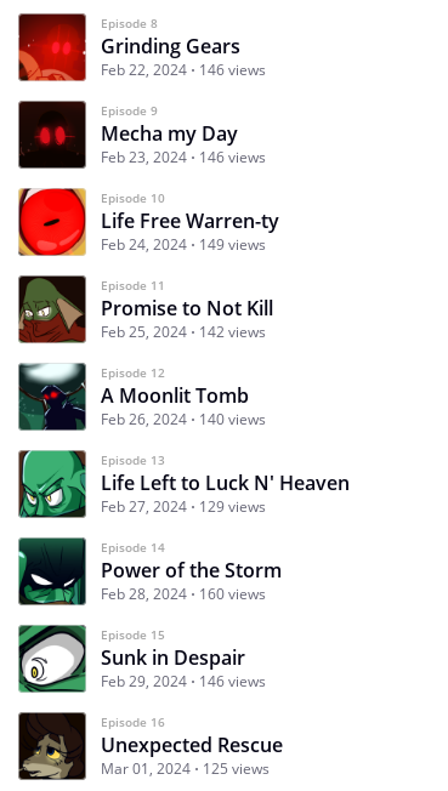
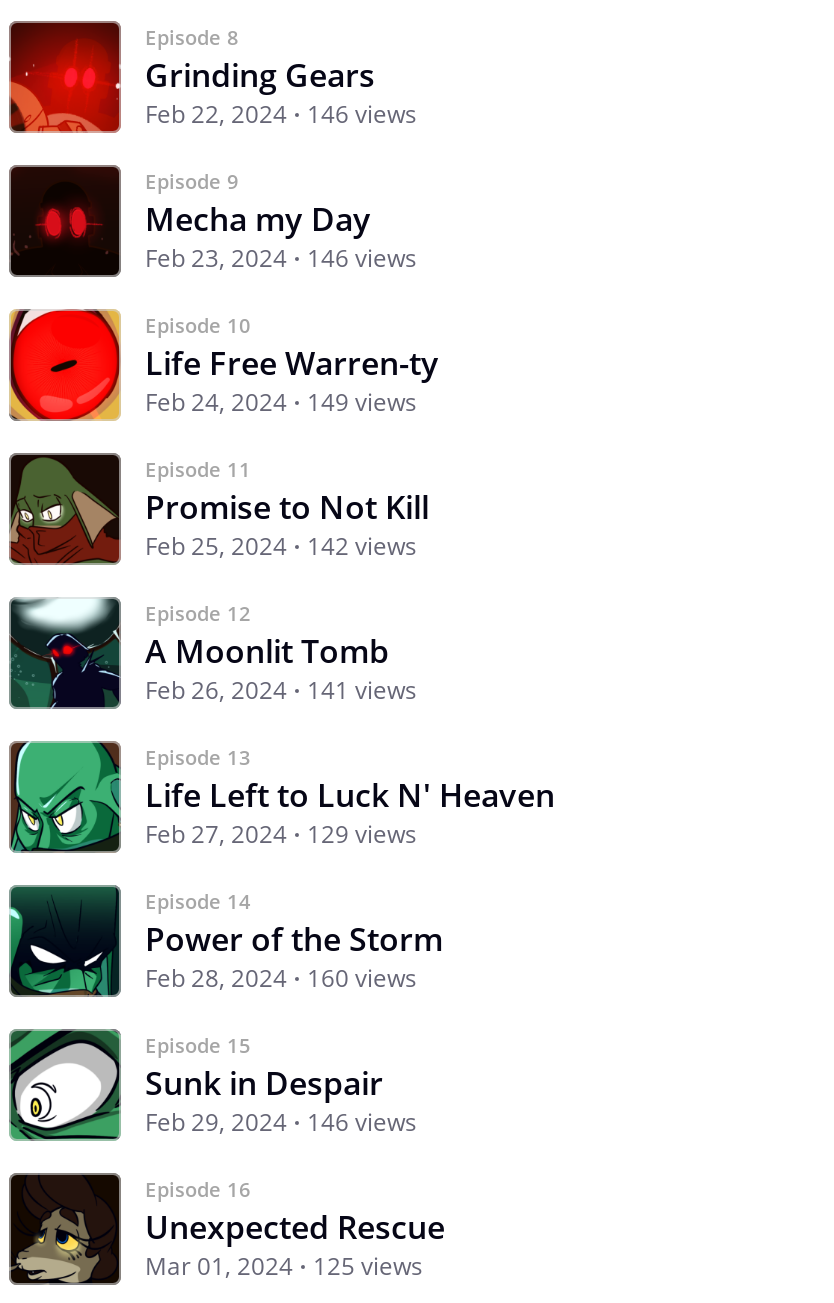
[101,409,266,429] Feb 26, 2024 140 views -> [145,673,417,707] Feb 26, 2024 141 views

